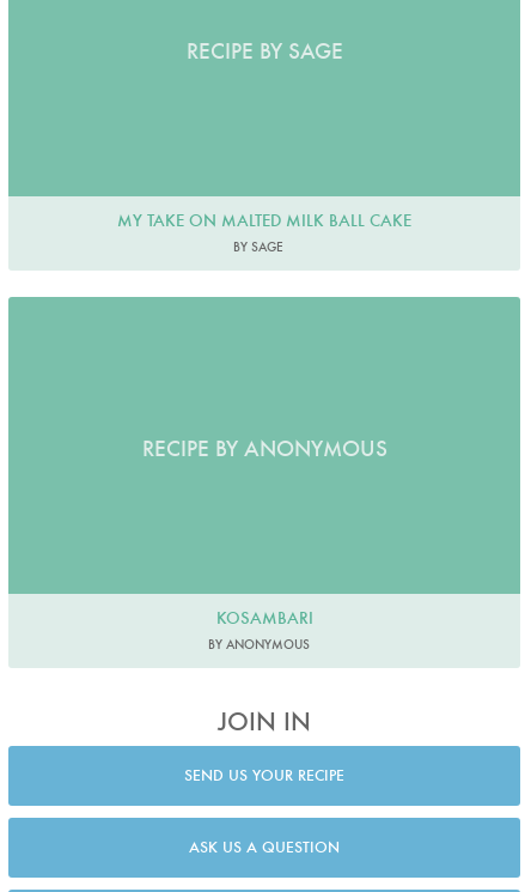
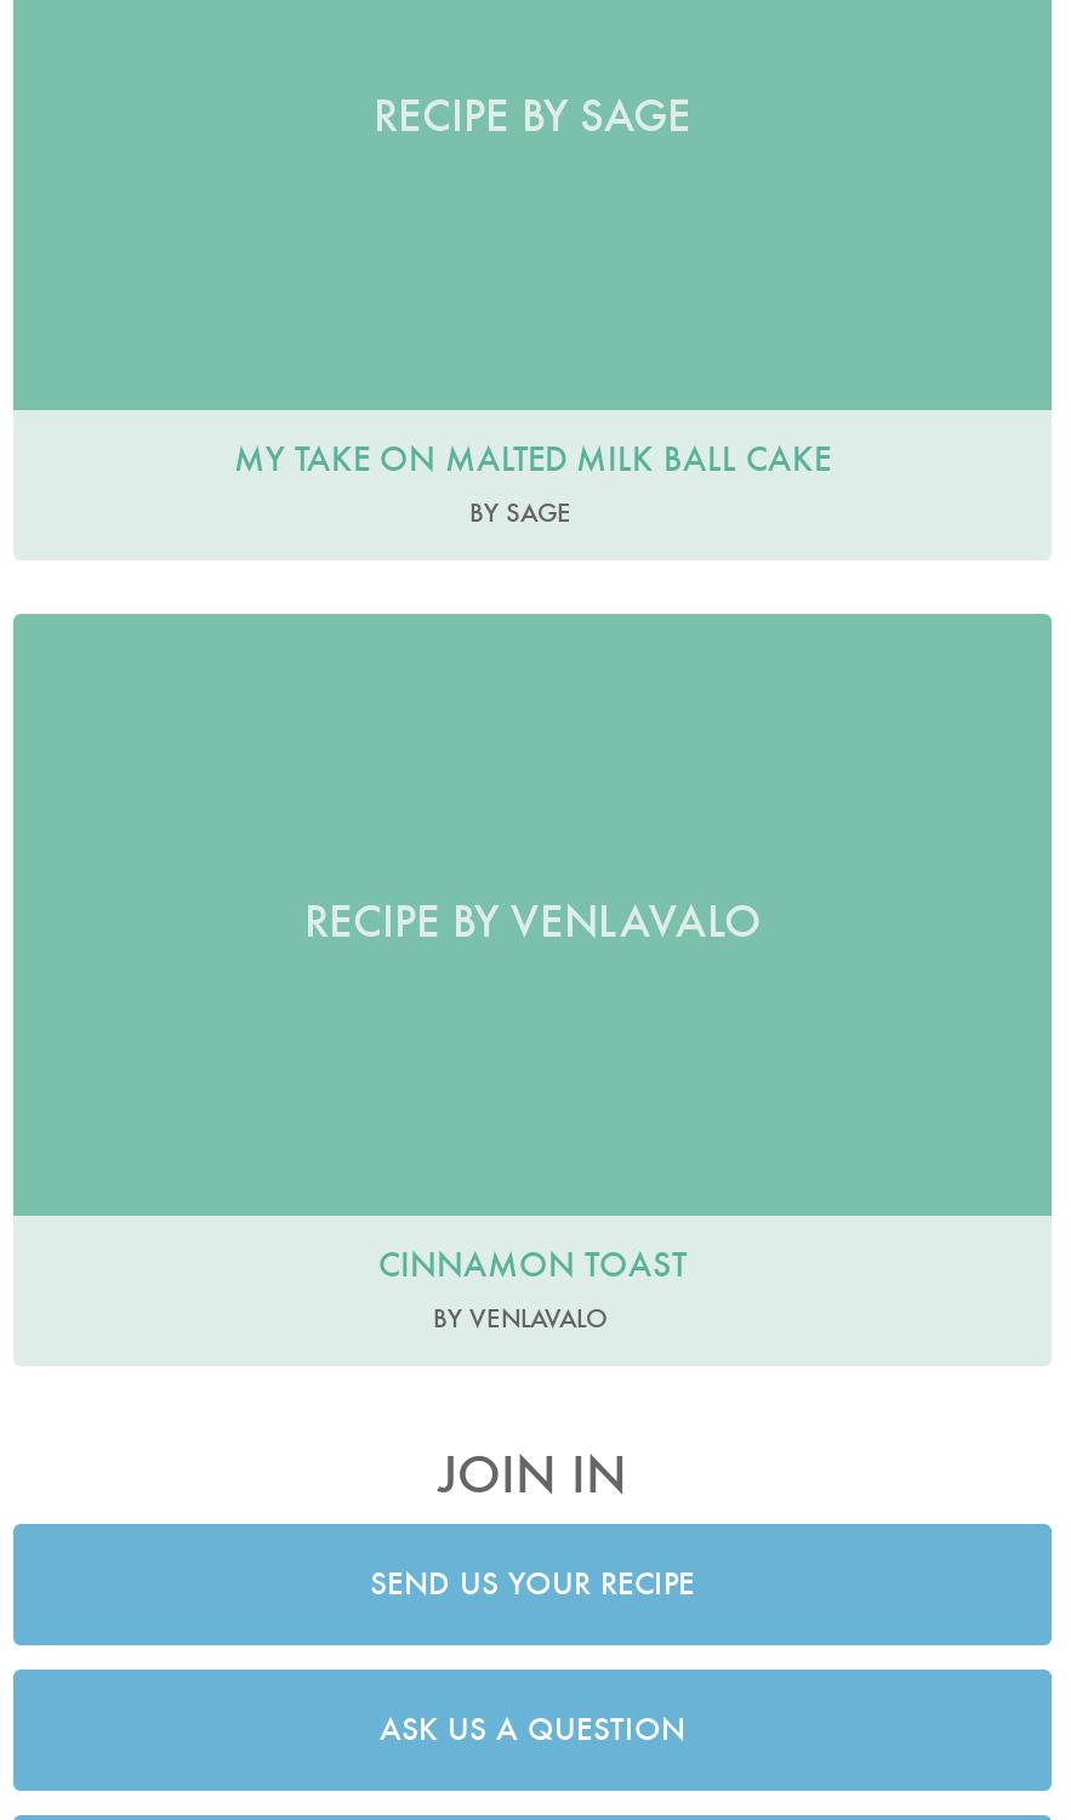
[142,434,387,462] RECIPE BY ANONYMOUS -> [304,892,760,948] RECIPE BY VENLAVALO
[207,607,313,652] KOSAMBARI | BY ANONYMOUS -> [378,1242,687,1334] CINNAMON TOAST | BY VENLAVALO

